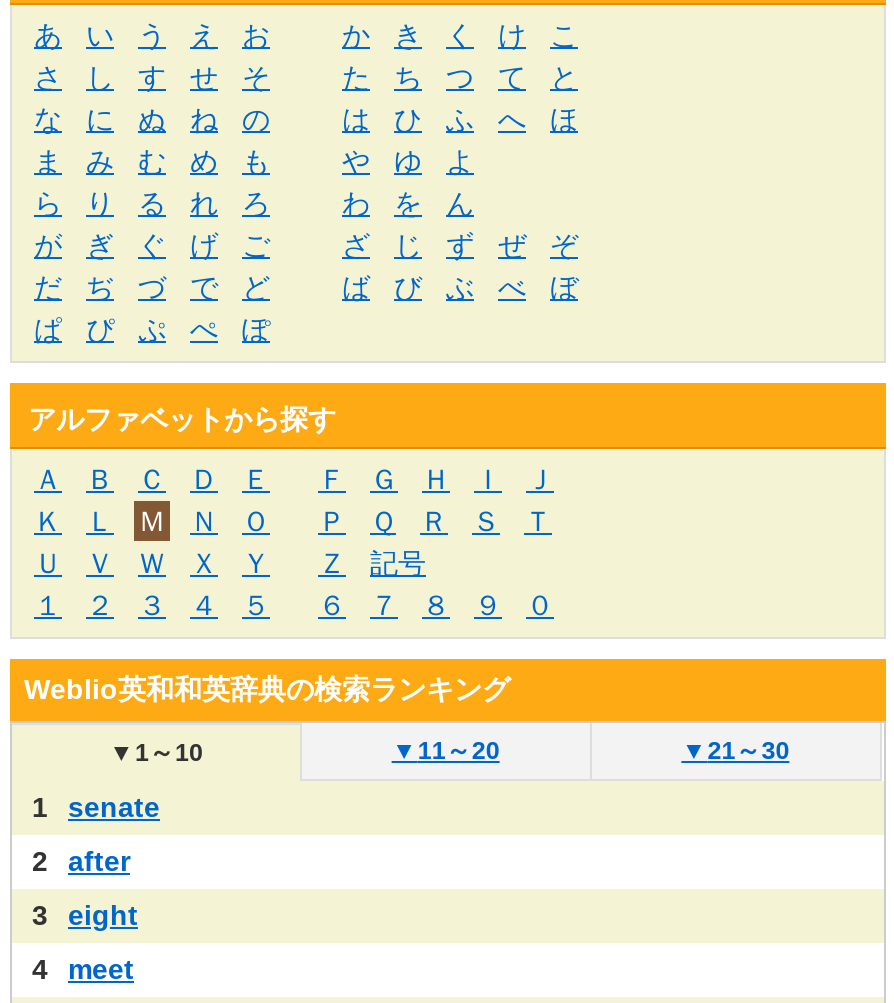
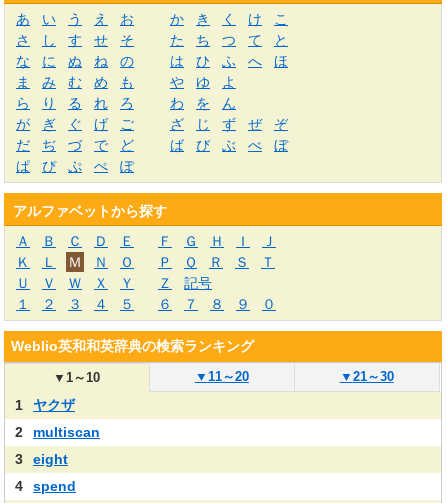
[68,791,160,823] senate -> [33,397,75,413] ヤクザ
[68,845,130,877] after -> [33,424,100,440] multiscan
[68,953,134,985] meet -> [33,478,76,494] spend

